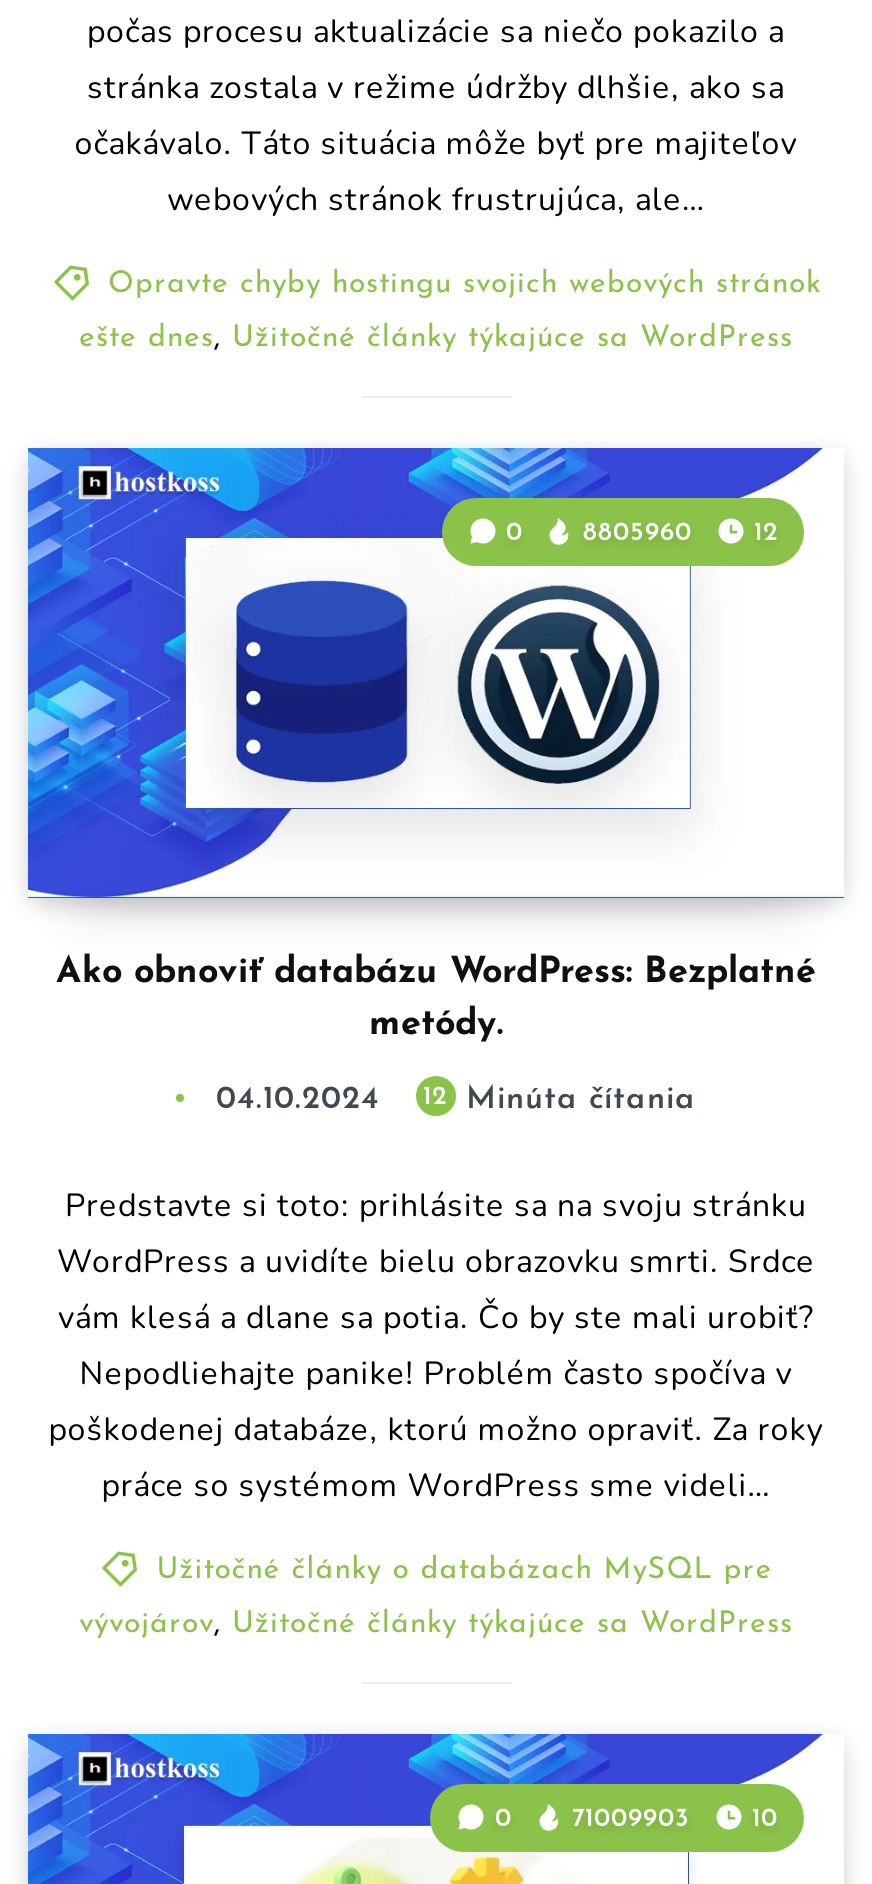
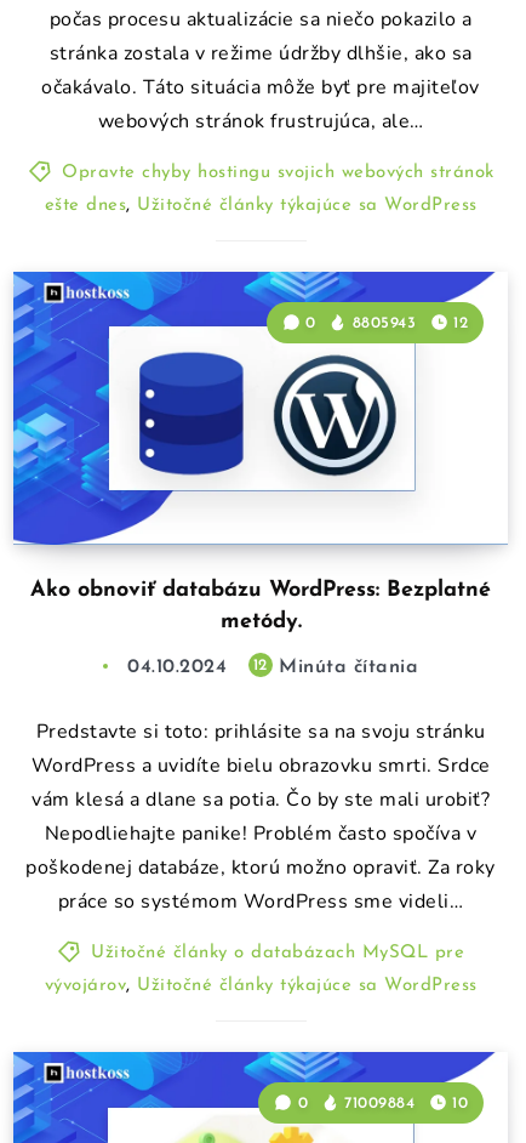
[506,519,692,545] 0 8805960 -> [305,315,416,331] 0 8805943
[495,1805,690,1831] 0 71009903 -> [298,1095,414,1111] 0 71009884

